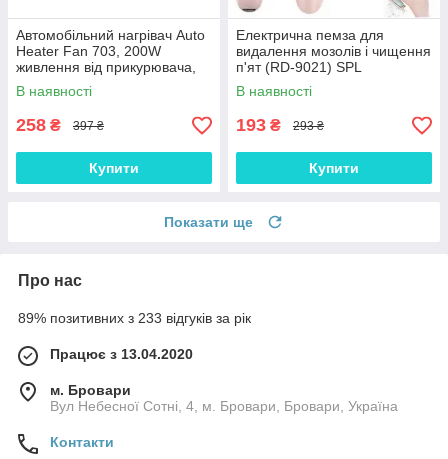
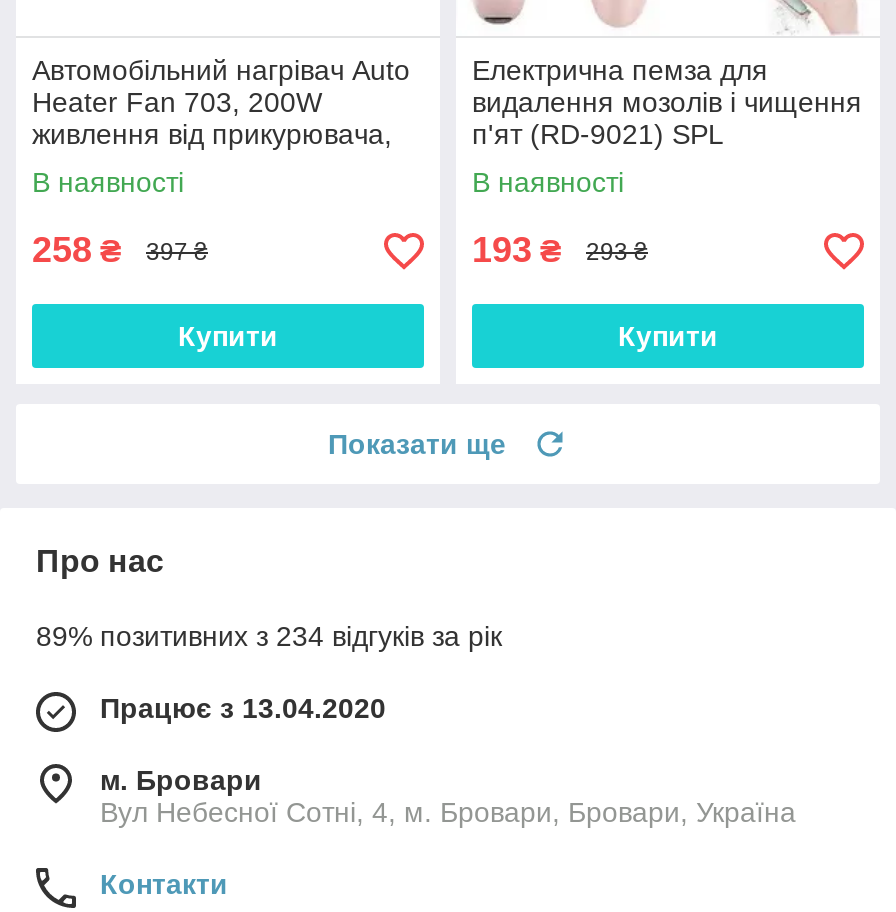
[18,310,251,326] 89% позитивних з 233 відгуків за рік -> [36,620,502,652] 89% позитивних з 234 відгуків за рік

